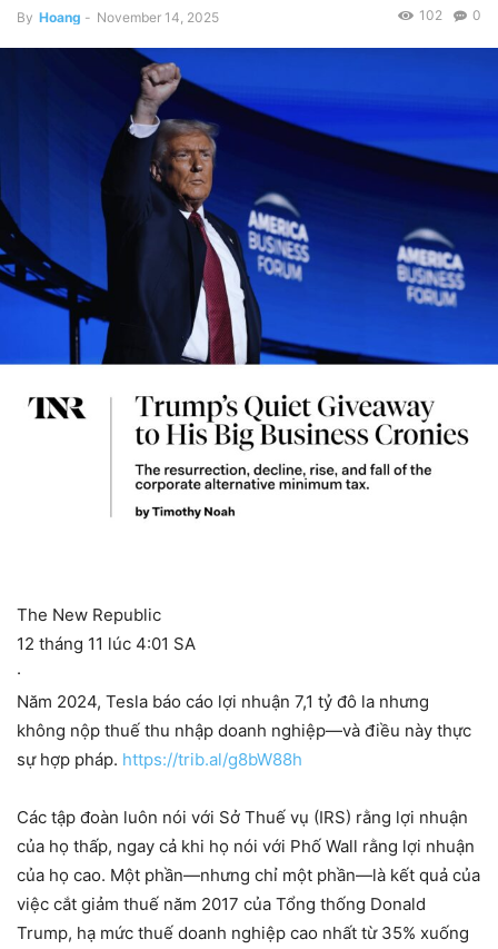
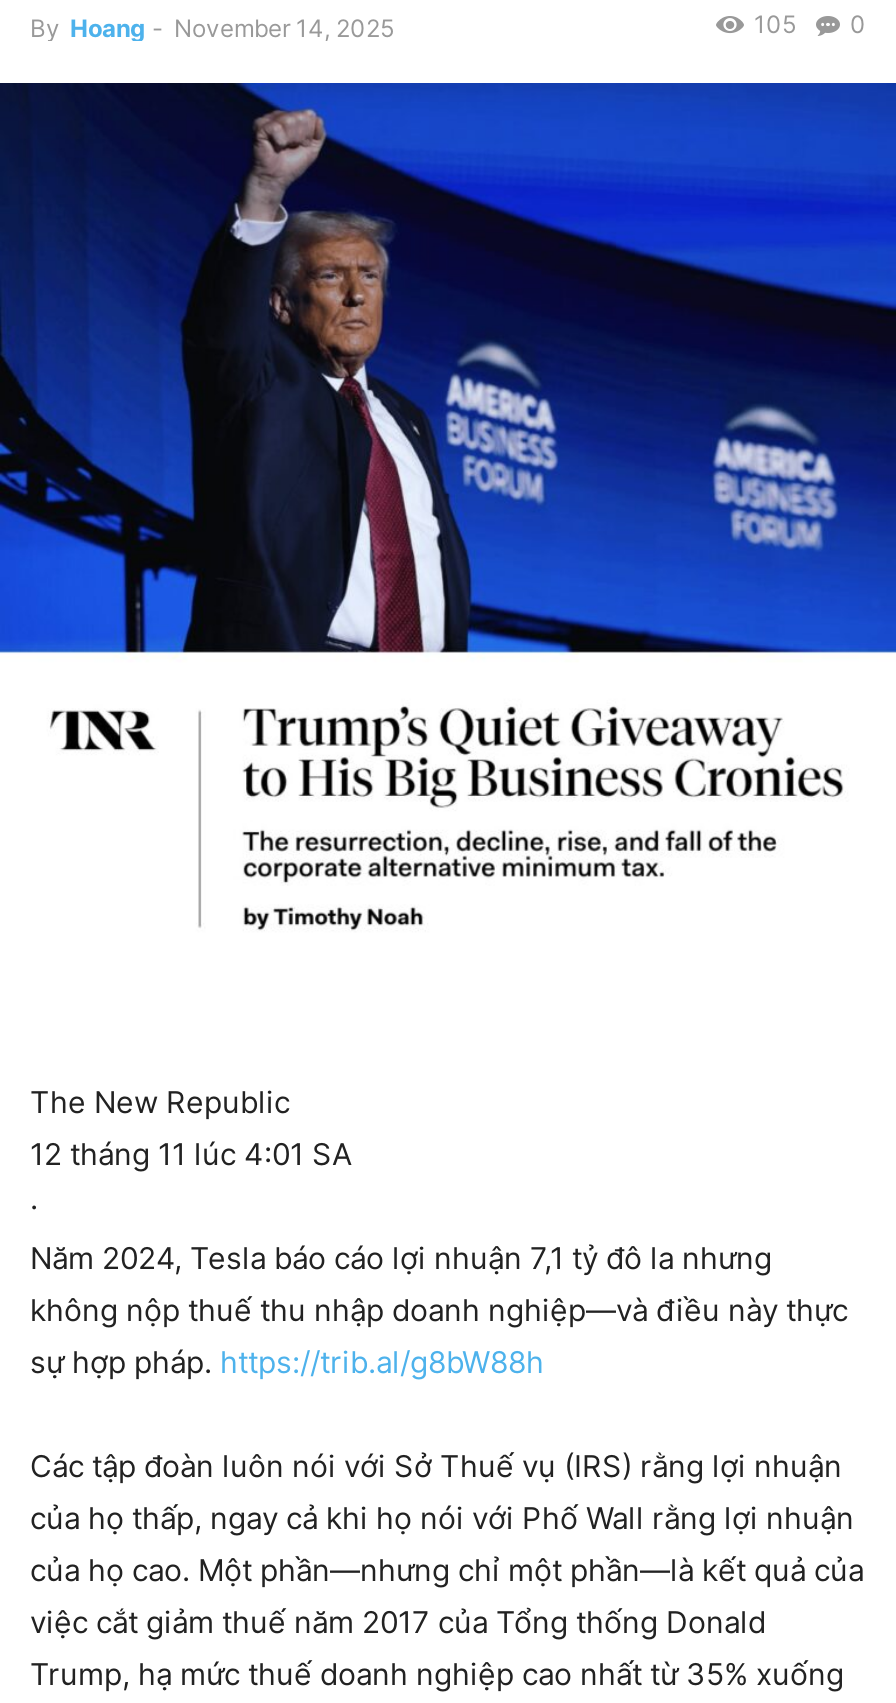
[419,7,481,23] 102 0 -> [754,9,866,39] 105 0

